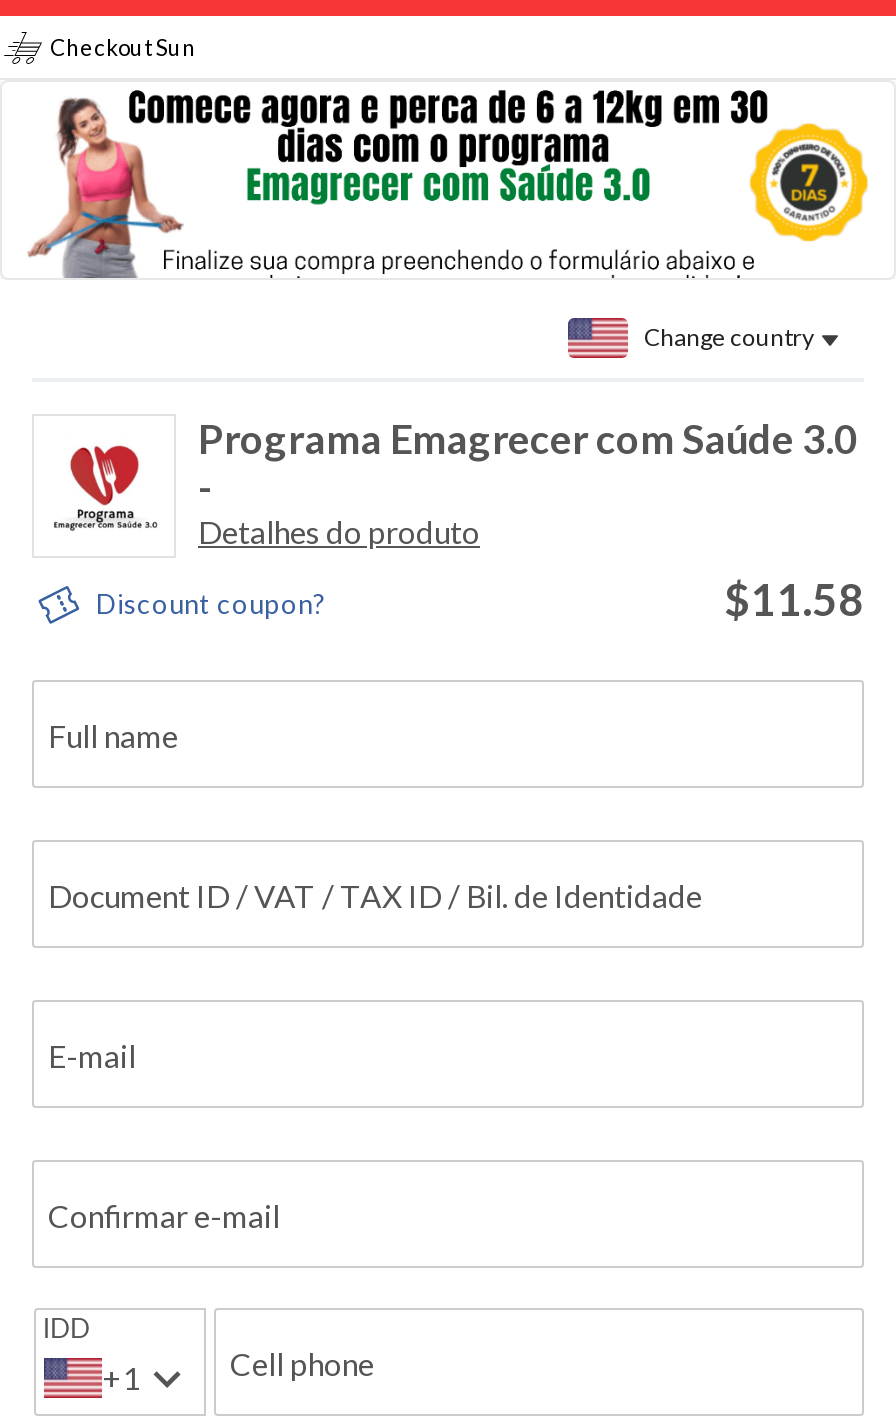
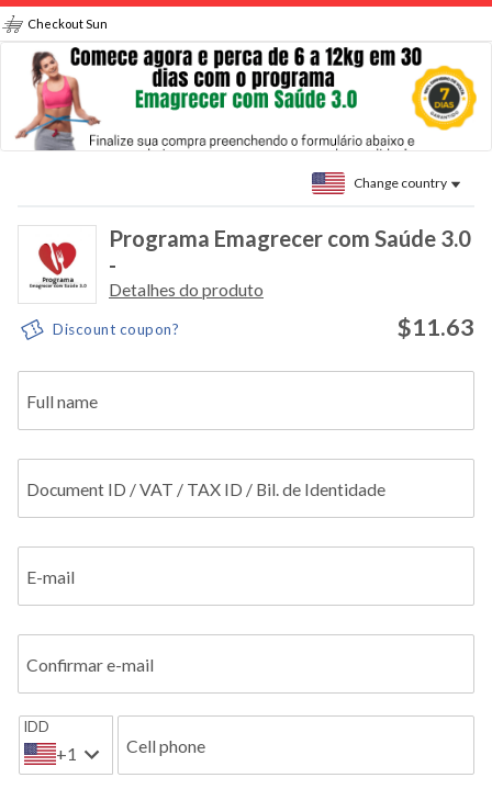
[724,574,864,626] $11.58 -> [398,313,474,341] $11.63

